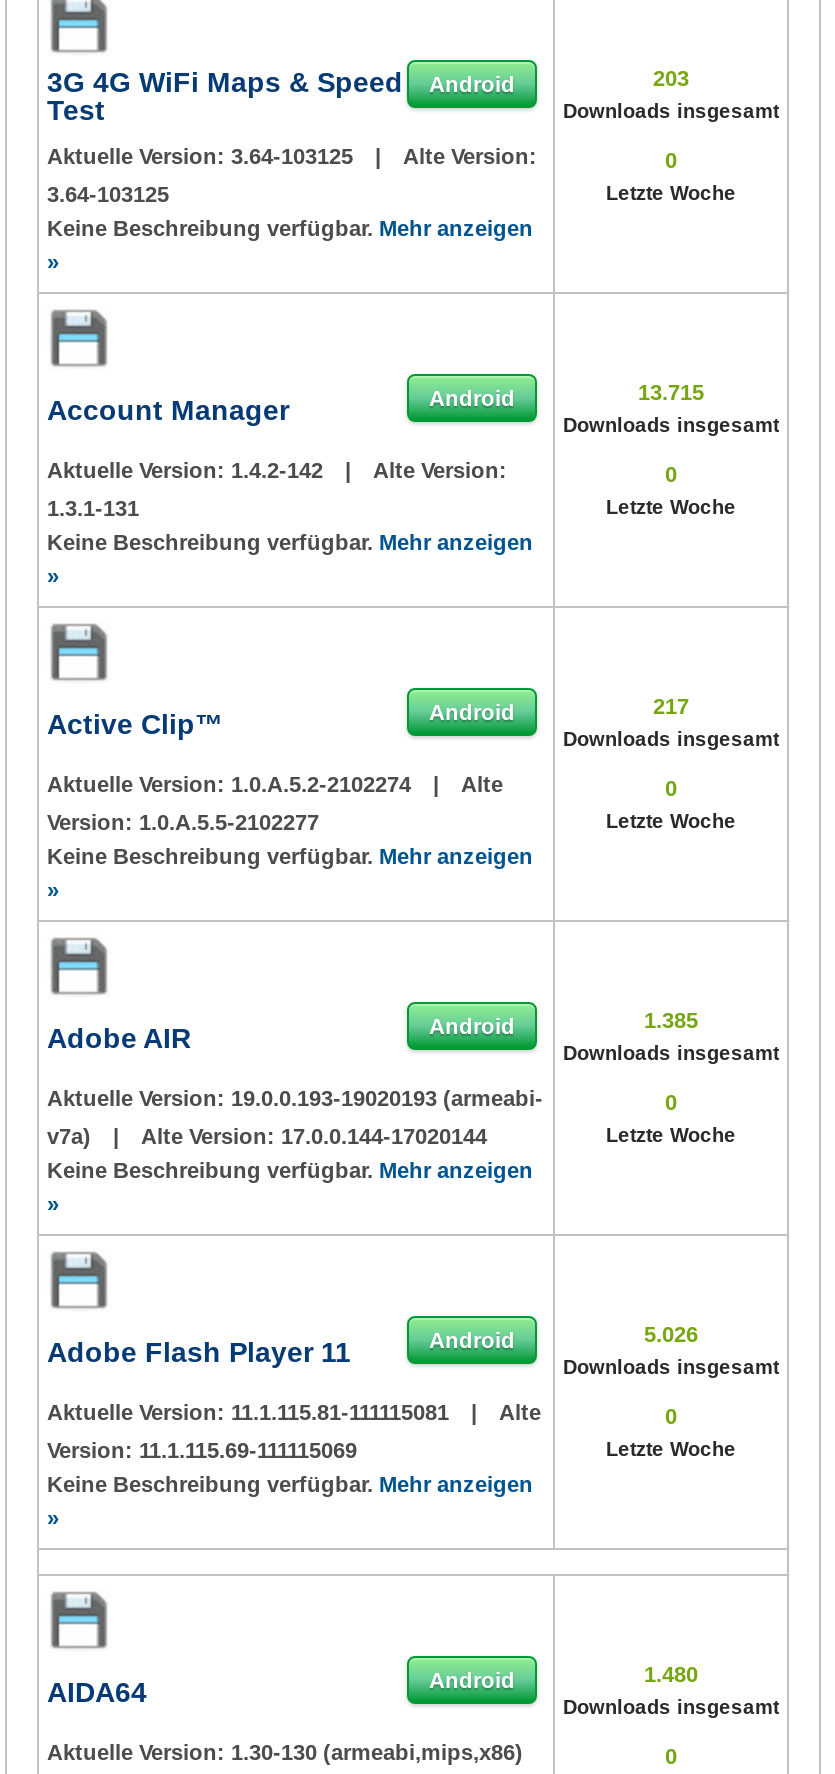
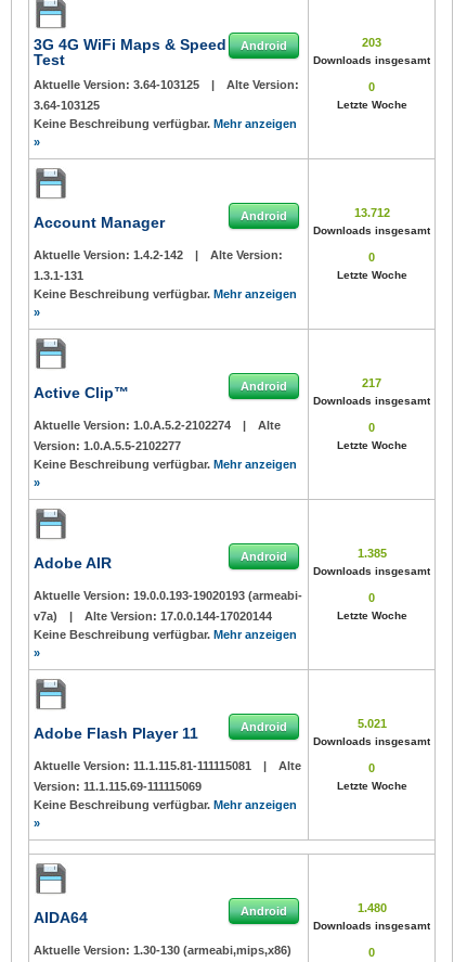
[638,380,704,404] 13.715 -> [354,206,390,219] 13.712
[644,1322,698,1346] 5.026 -> [357,717,386,730] 5.021

